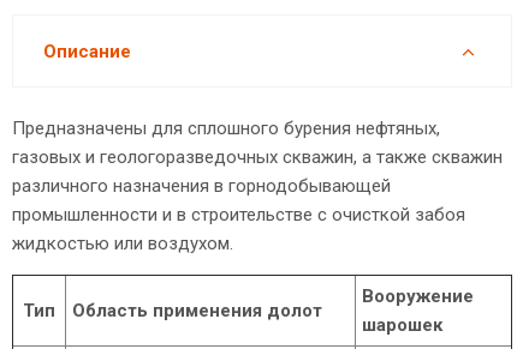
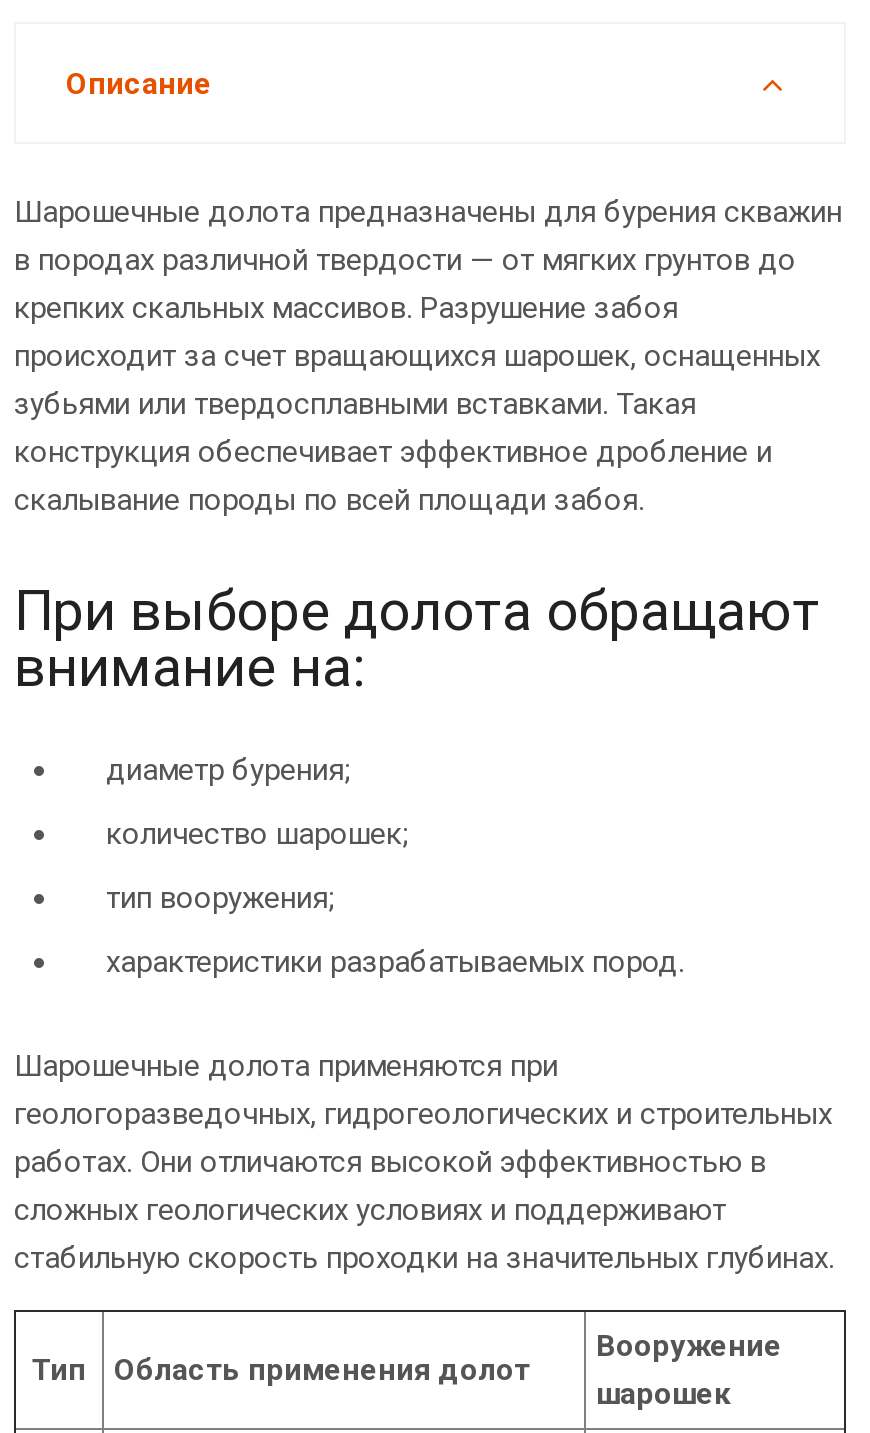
[12,118,503,254] Предназначены для сплошного бурения нефтяных, | газовых и геологоразведочных скважин, а также скважин | различного назначения в горнодобывающей | промышленности и в строительстве с очисткой забоя | жидкостью или воздухом. -> [14,194,842,1276] Шарошечные долота предназначены для бурения скважин | в породах различной твердости — от мягких грунтов до | крепких скальных массивов. Разрушение забоя | происходит за счет вращающихся шарошек, оснащенных | зубьями или твердосплавными вставками. Такая | конструкция обеспечивает эффективное дробление и | скалывание породы по всей площади забоя. | При выборе долота обращают | внимание на: | диаметр бурения; | количество шарошек; | тип вооружения; | характеристики разрабатываемых пород. | Шарошечные долота применяются при | геологоразведочных, гидрогеологических и строительных | работах. Они отличаются высокой эффективностью в | сложных геологических условиях и поддерживают | стабильную скорость проходки на значительных глубинах.

